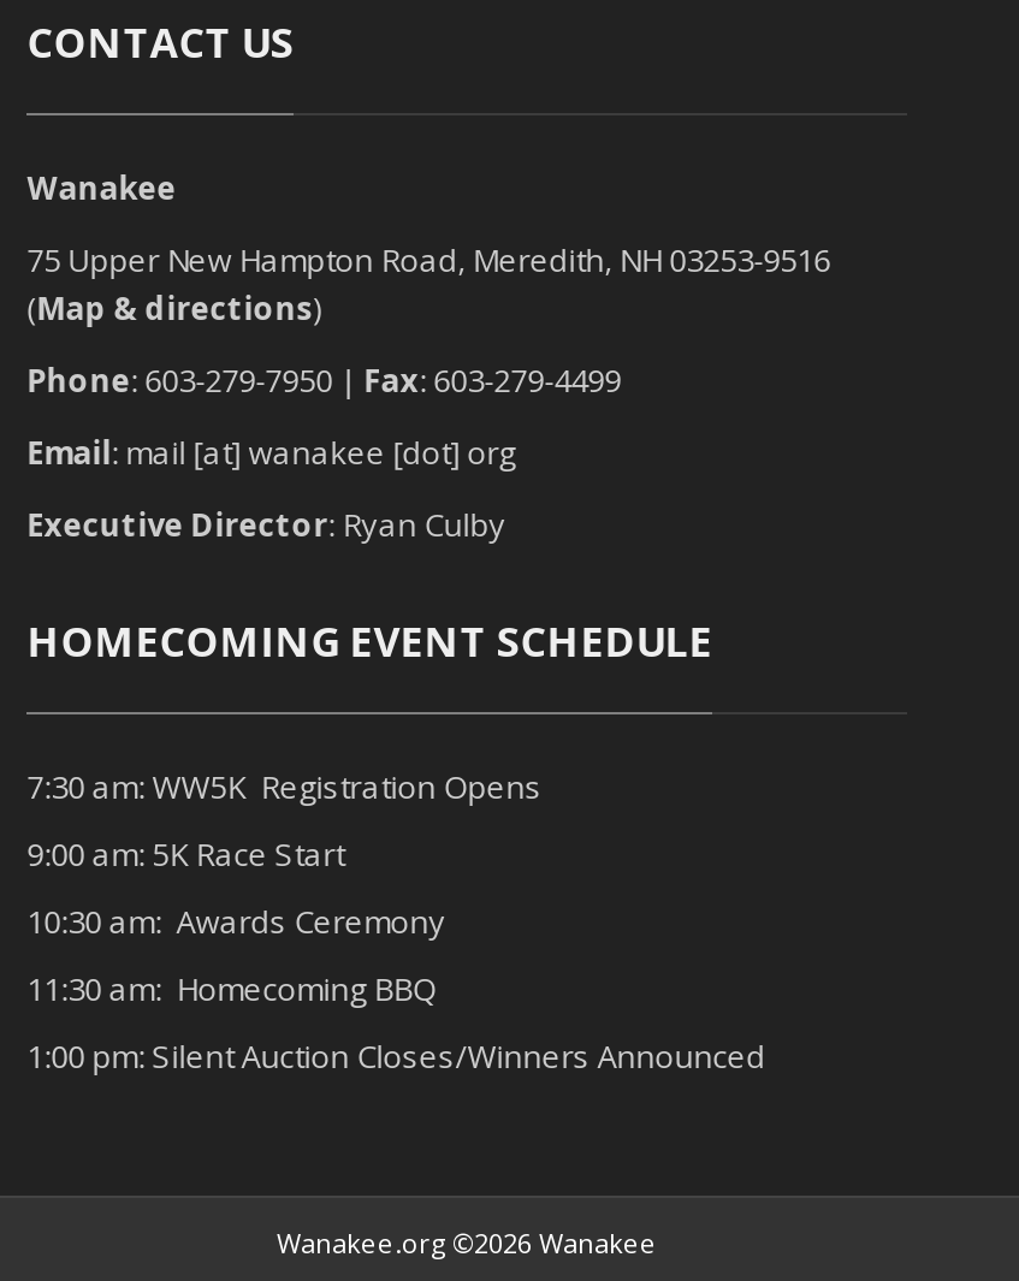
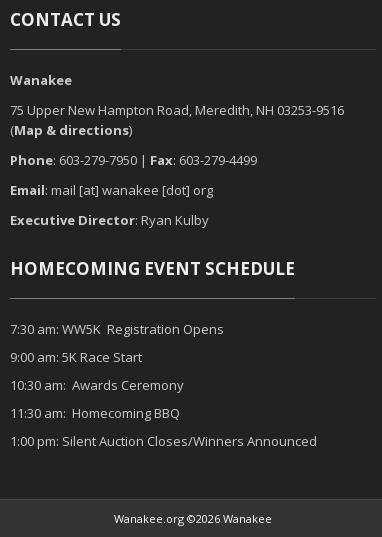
[27,503,506,546] Executive Director: Ryan Culby -> [10,211,209,229] Executive Director: Ryan Kulby

